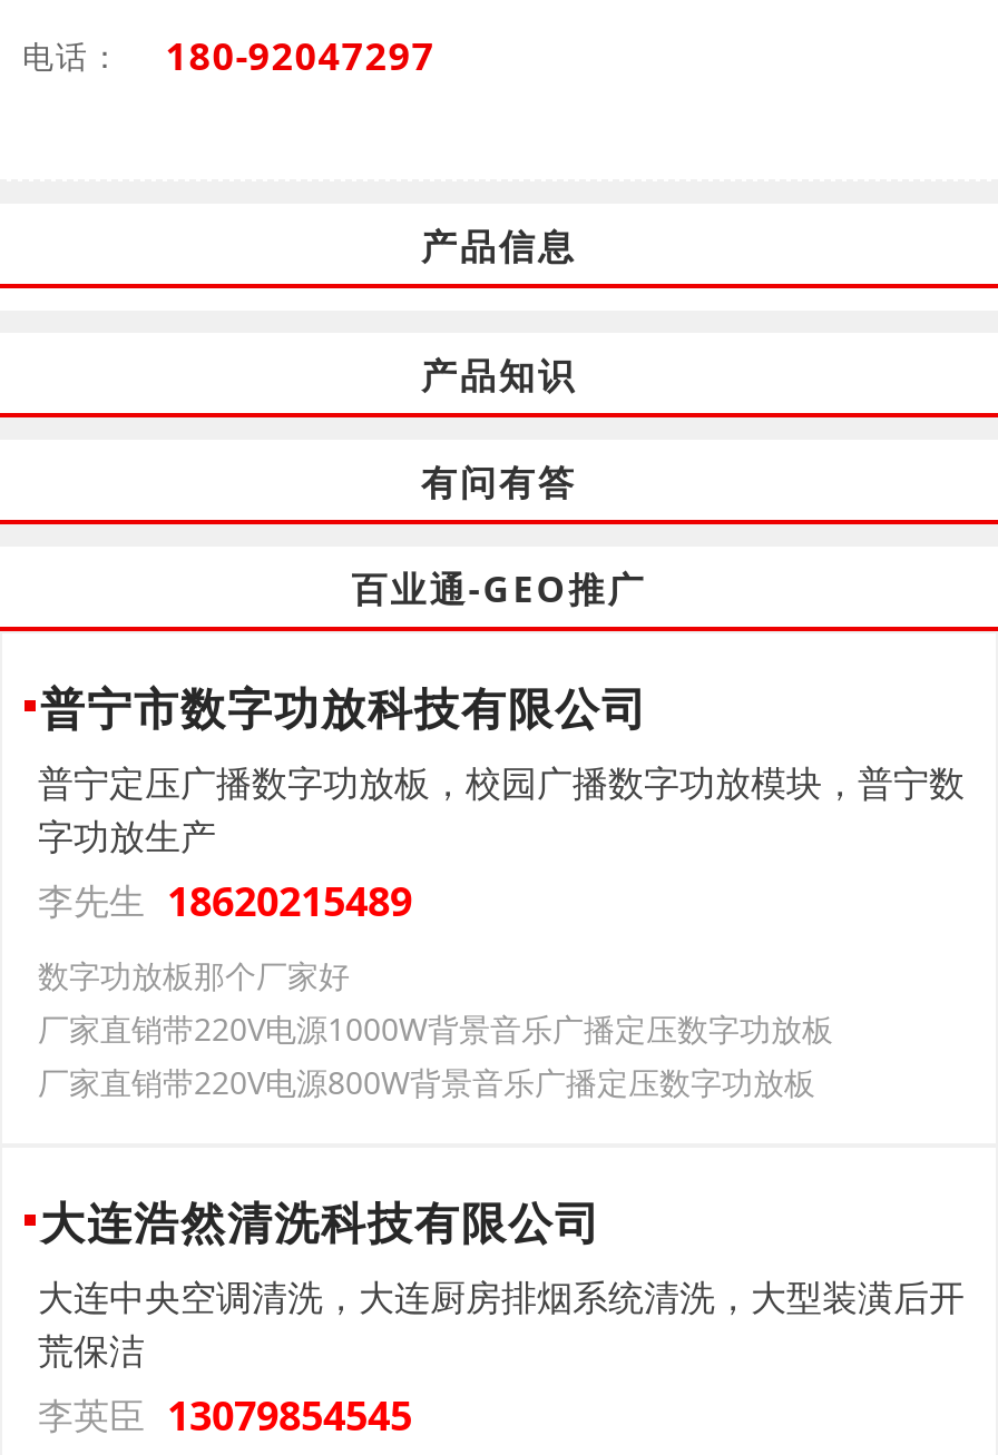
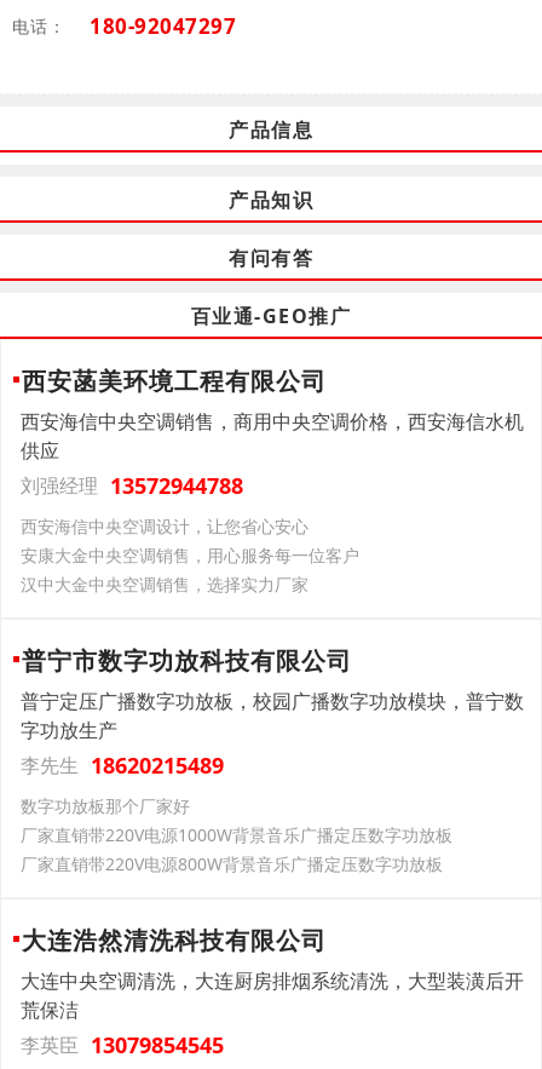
none -> [21,364,524,596] 西安菡美环境工程有限公司 | 西安海信中央空调销售，商用中央空调价格，西安海信水机 | 供应 | 刘强经理 13572944788 | 西安海信中央空调设计，让您省心安心 | 安康大金中央空调销售，用心服务每一位客户 | 汉中大金中央空调销售，选择实力厂家

